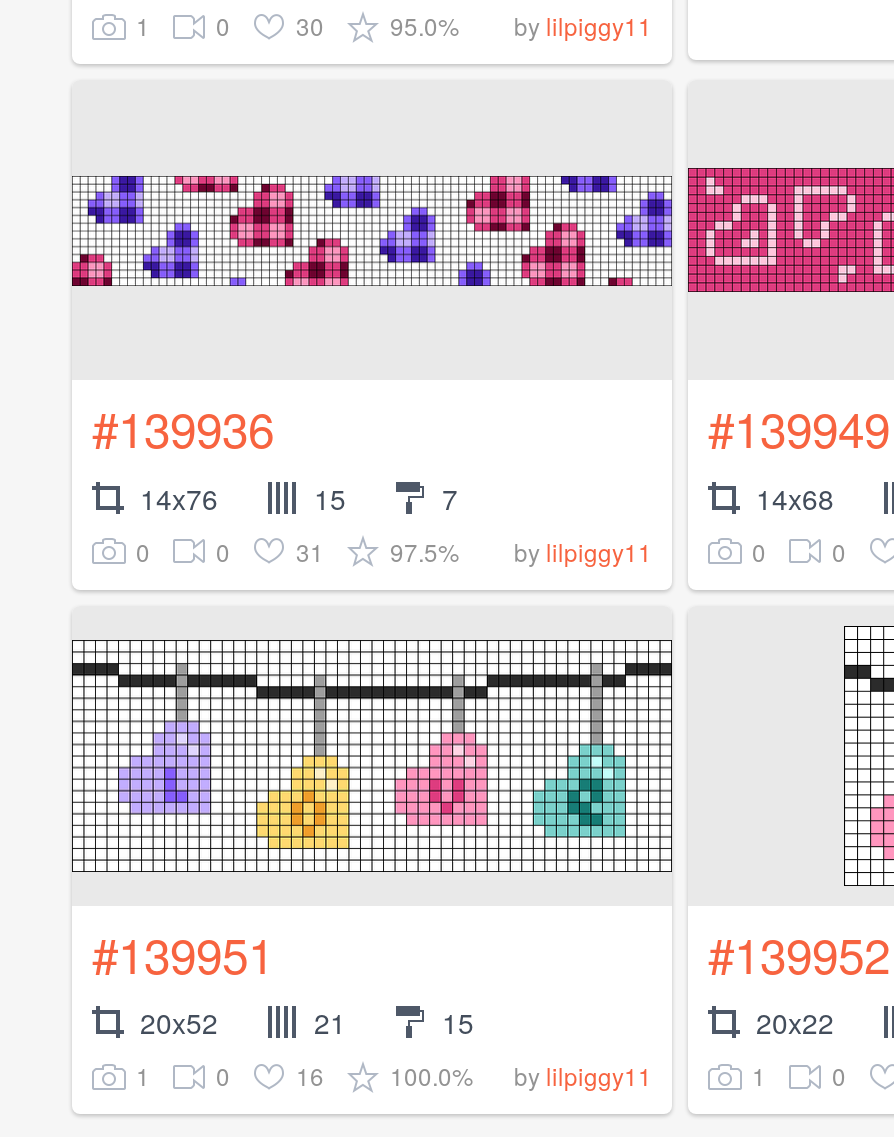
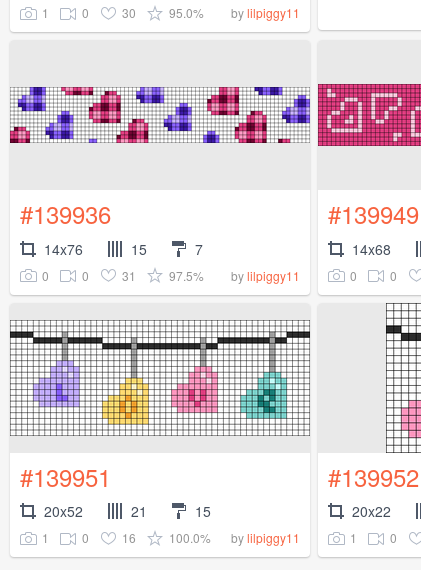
[824,606,888,892] [image] -> [385,302,418,454] [image]

